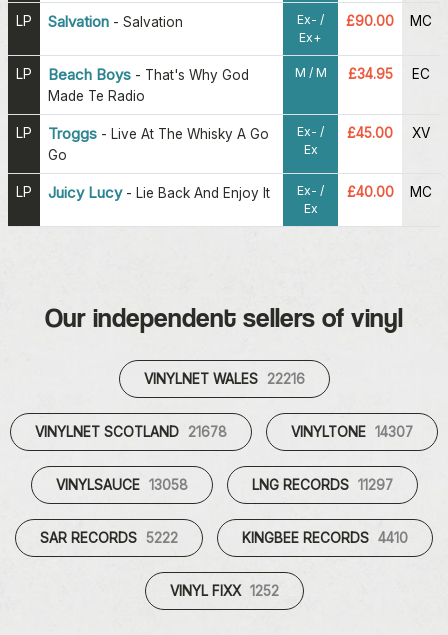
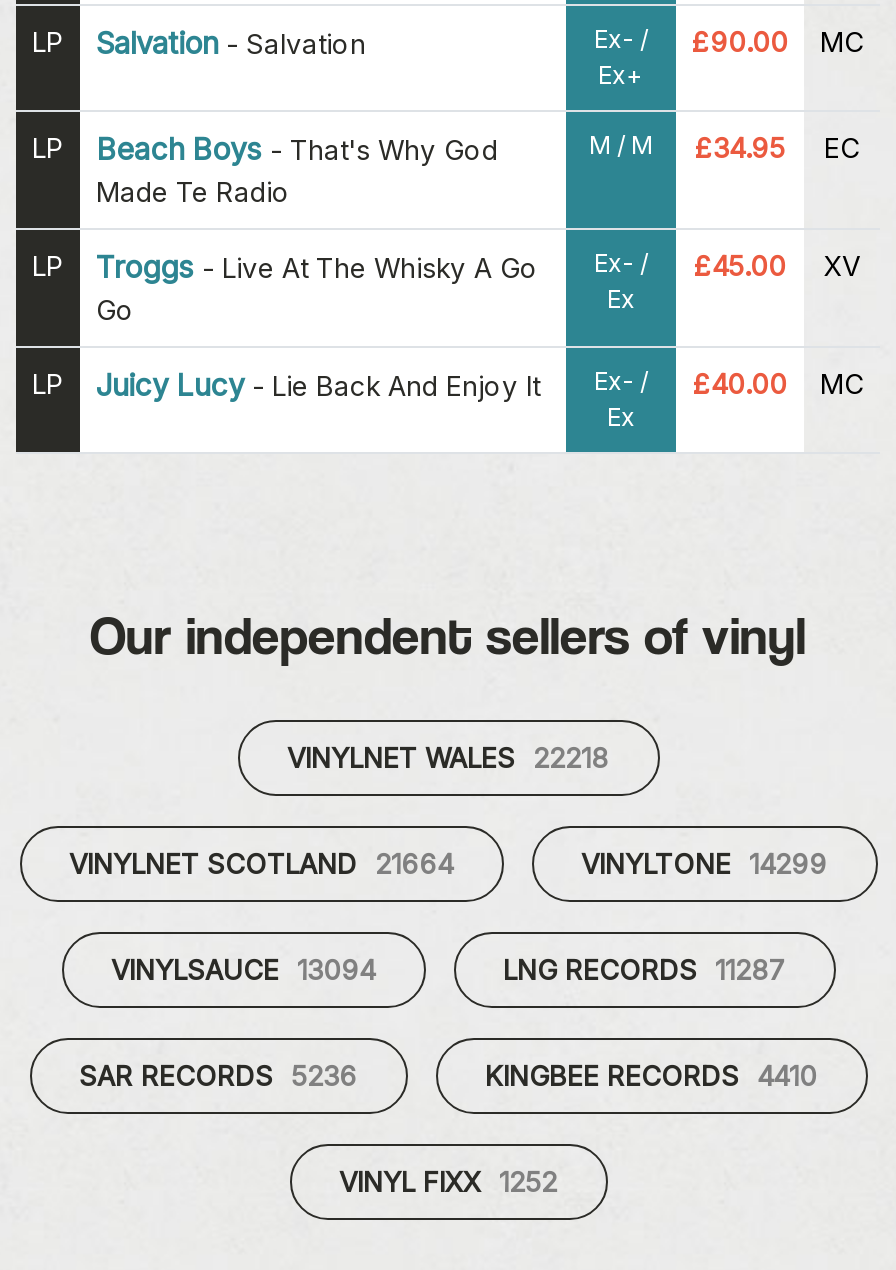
[143,371,304,387] VINYLNET WALES 22216 -> [287,742,609,774] VINYLNET WALES 22218
[35,424,227,440] VINYLNET SCOTLAND 21678 -> [69,848,453,880] VINYLNET SCOTLAND 21664
[291,424,413,440] VINYLTONE 14307 -> [581,848,827,880] VINYLTONE 14299
[55,477,187,493] VINYLSAUCE 13058 -> [111,954,375,986] VINYLSAUCE 13094
[251,477,392,493] LNG RECORDS 11297 -> [503,954,785,986] LNG RECORDS 11287
[40,530,178,546] SAR RECORDS 5222 -> [79,1060,357,1092] SAR RECORDS 5236

